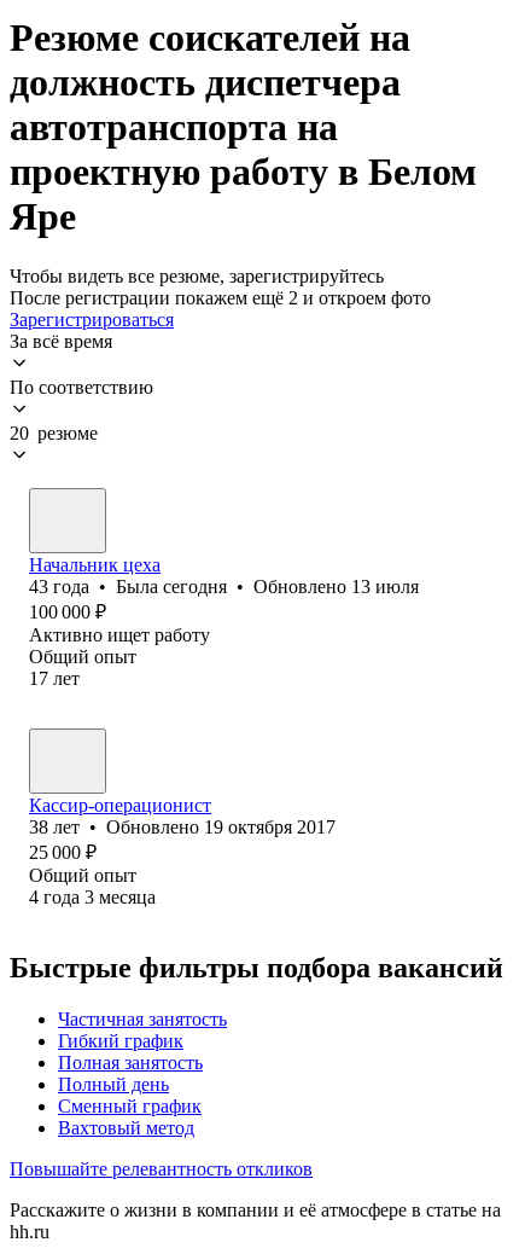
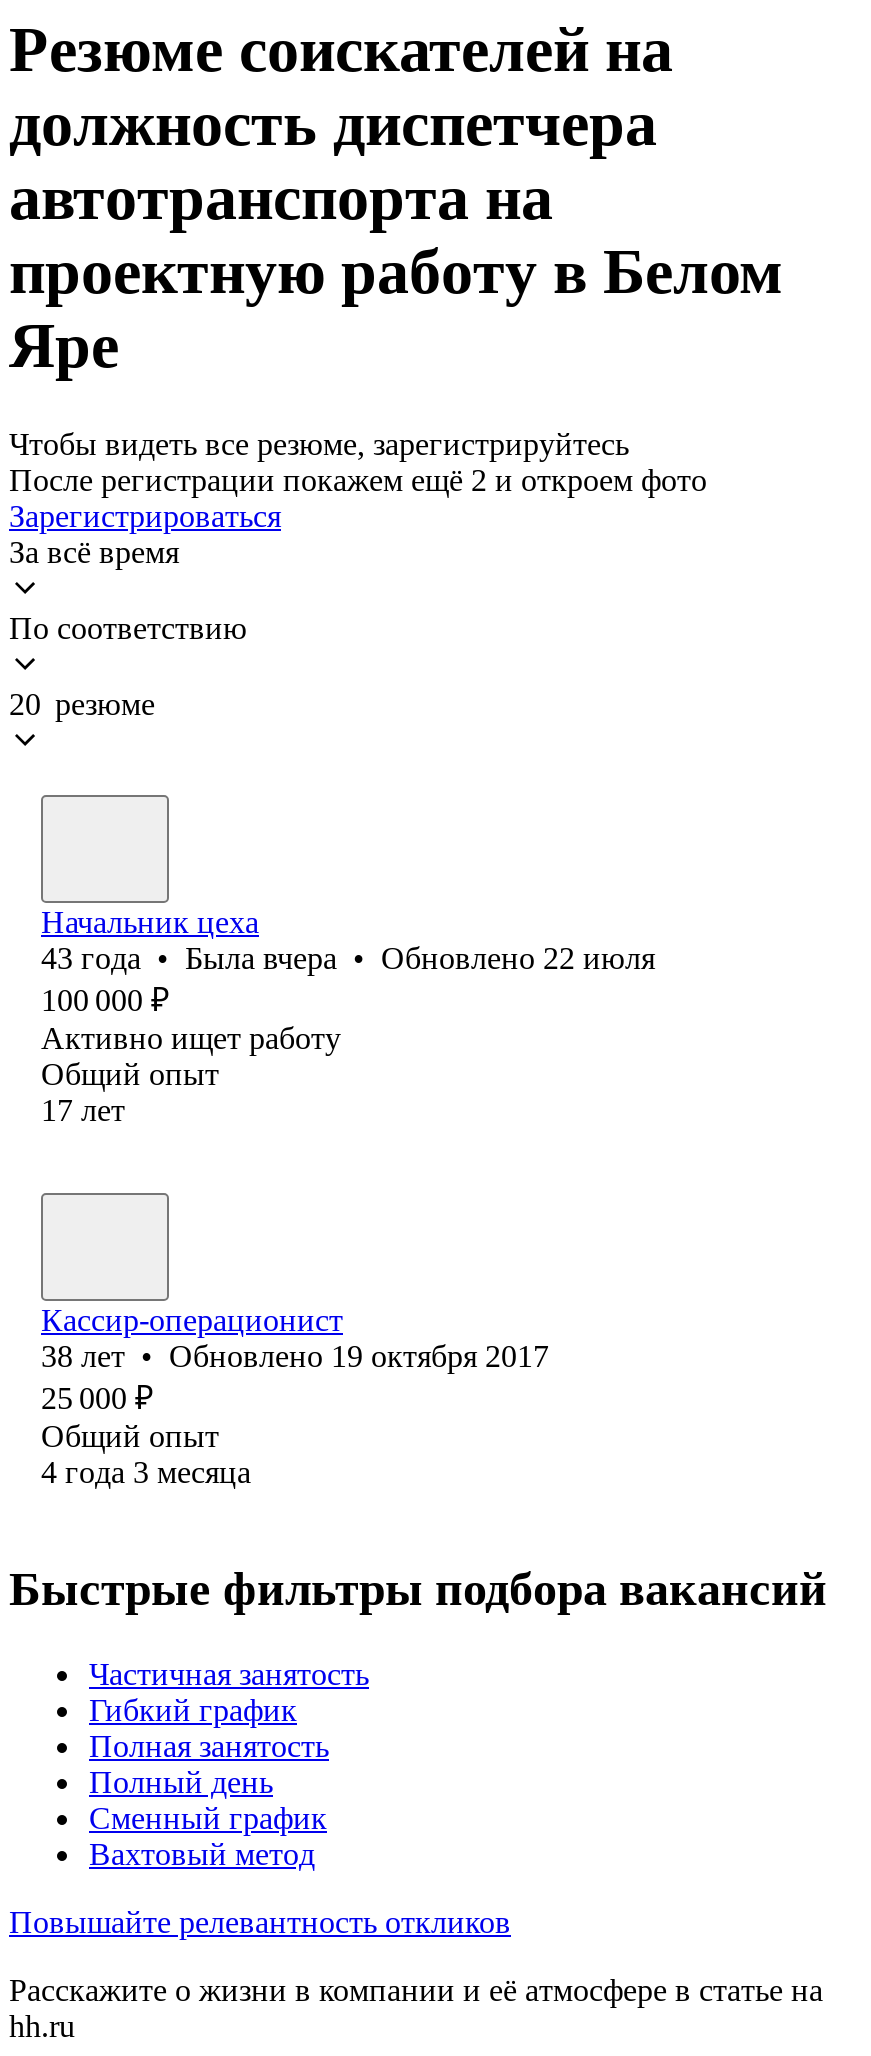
[29,576,419,597] 43 года • Была сегодня • Обновлено 13 июля -> [41,941,655,975] 43 года • Была вчера • Обновлено 22 июля

